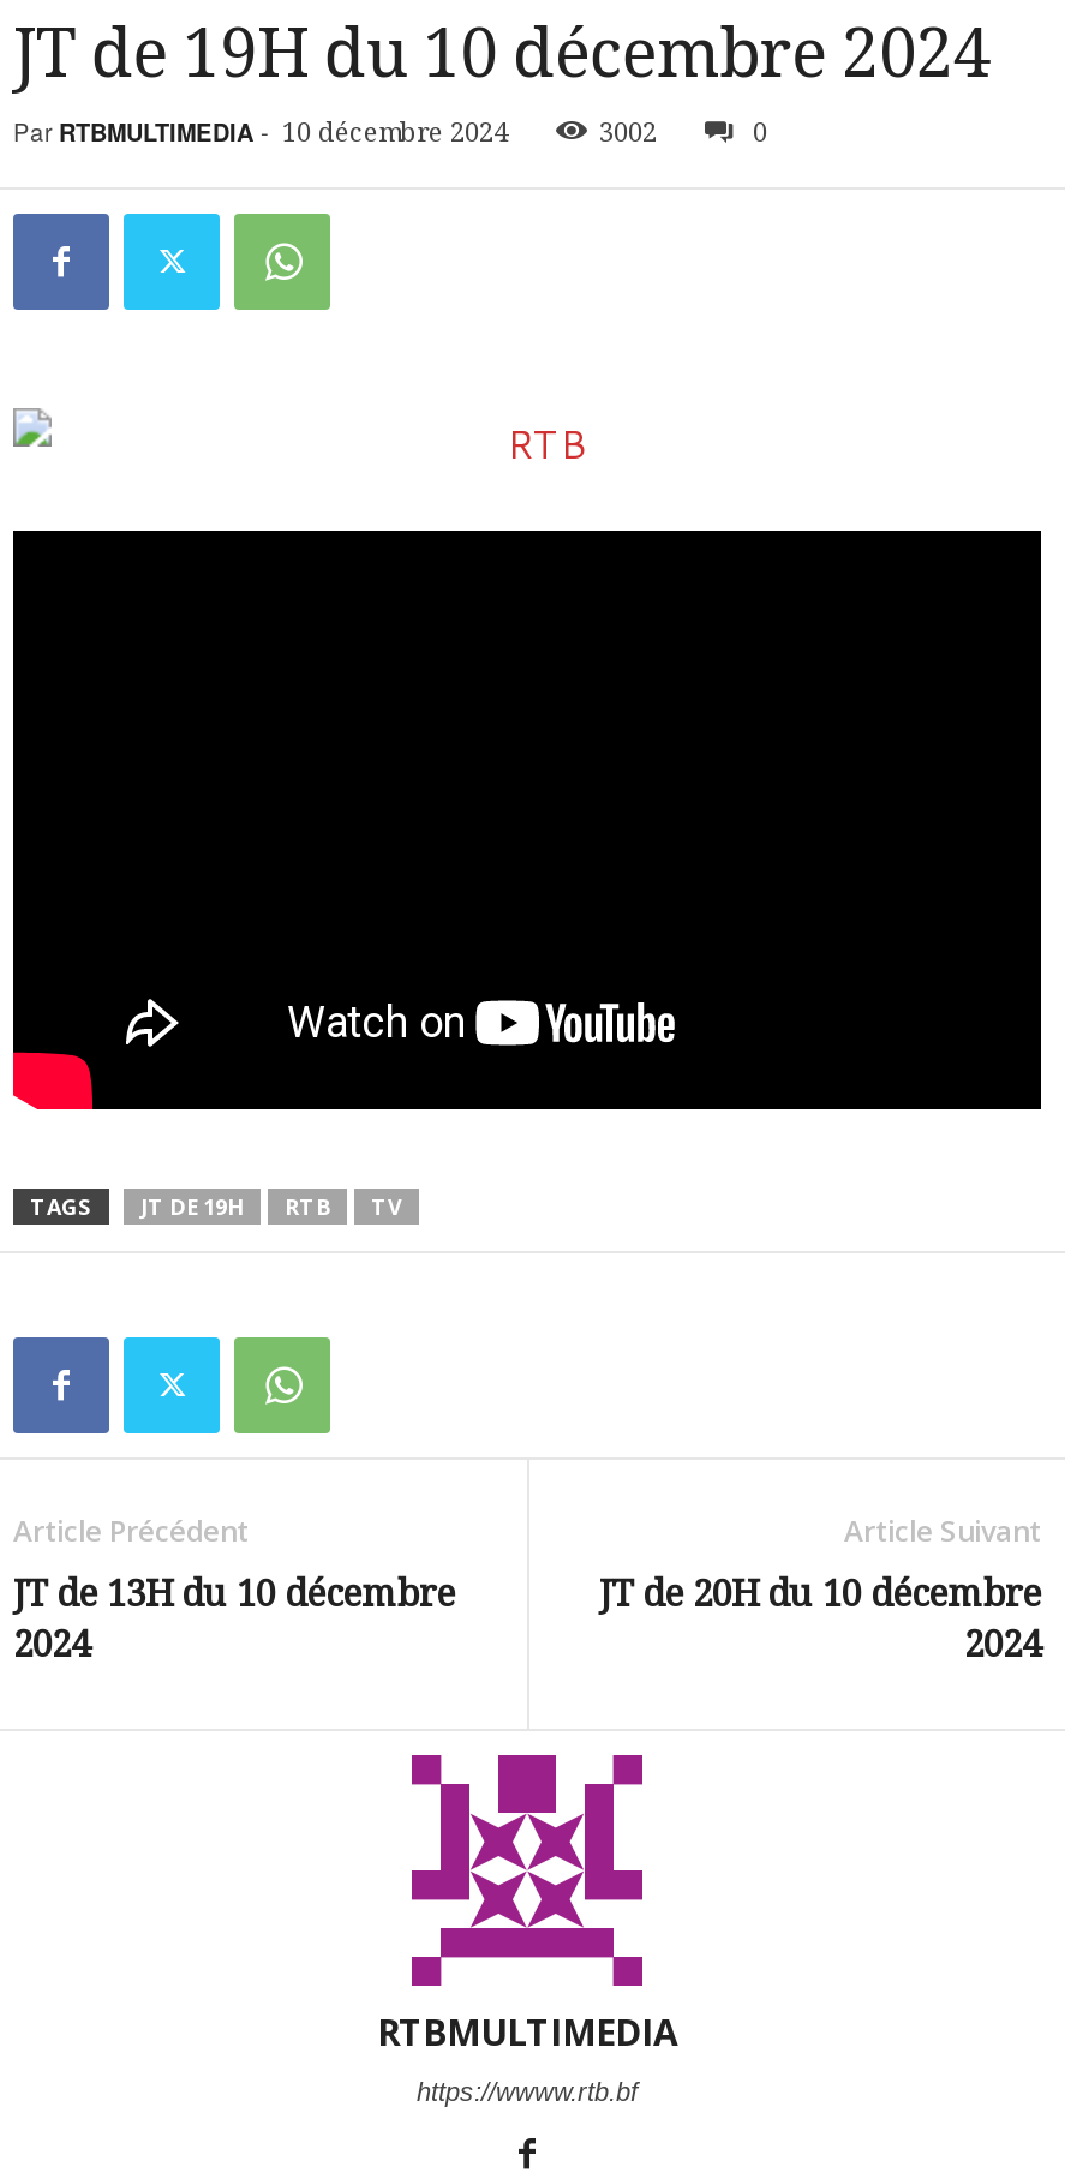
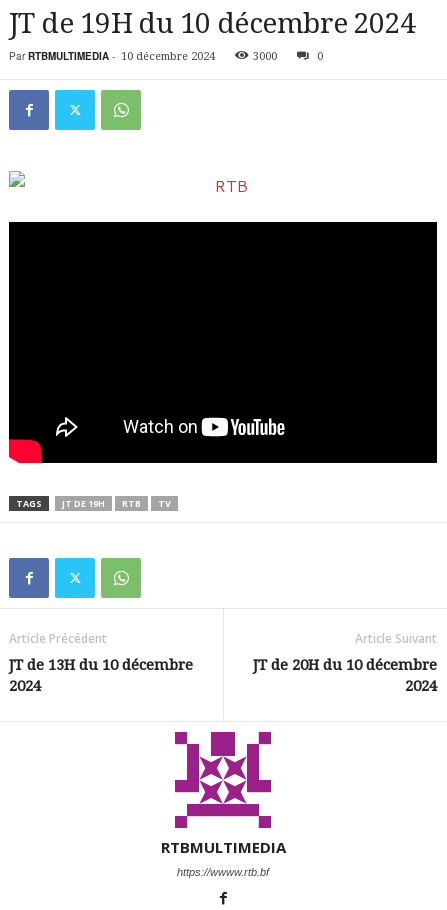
[599,118,657,149] 3002 -> [253,50,277,63] 3000

